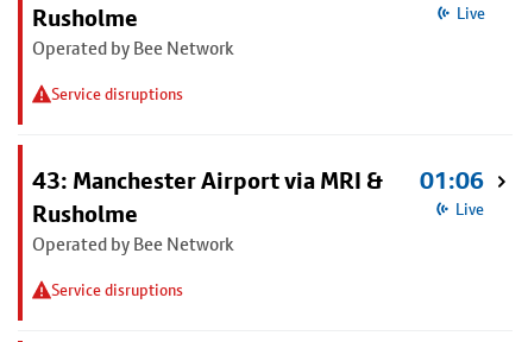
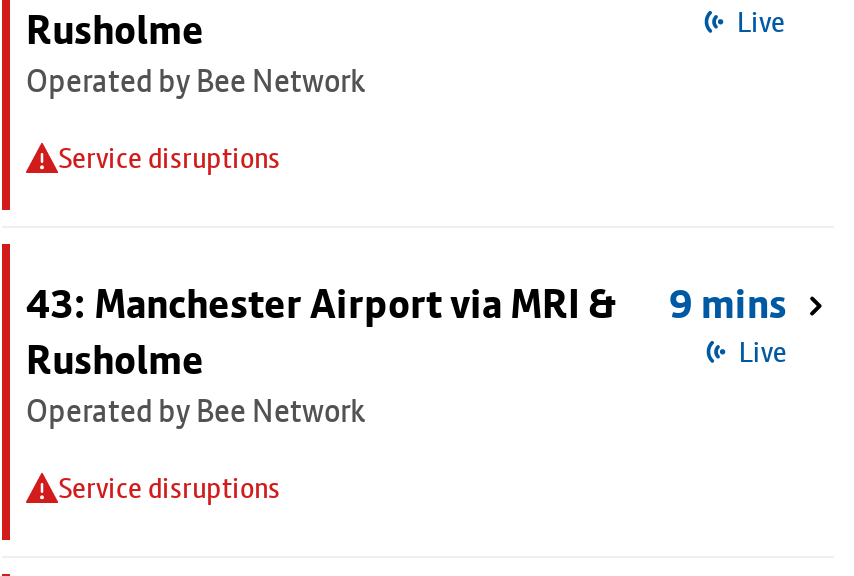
[32,166,484,195] 43: Manchester Airport via MRI & 01:06 -> [26,280,787,328] 43: Manchester Airport via MRI & 9 mins

